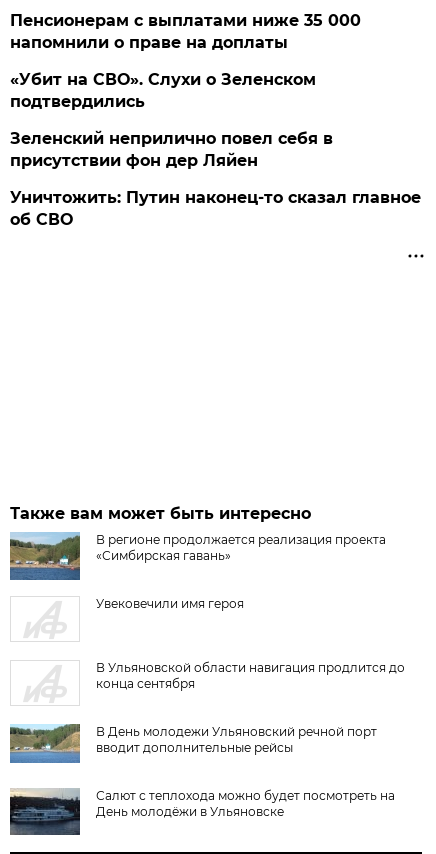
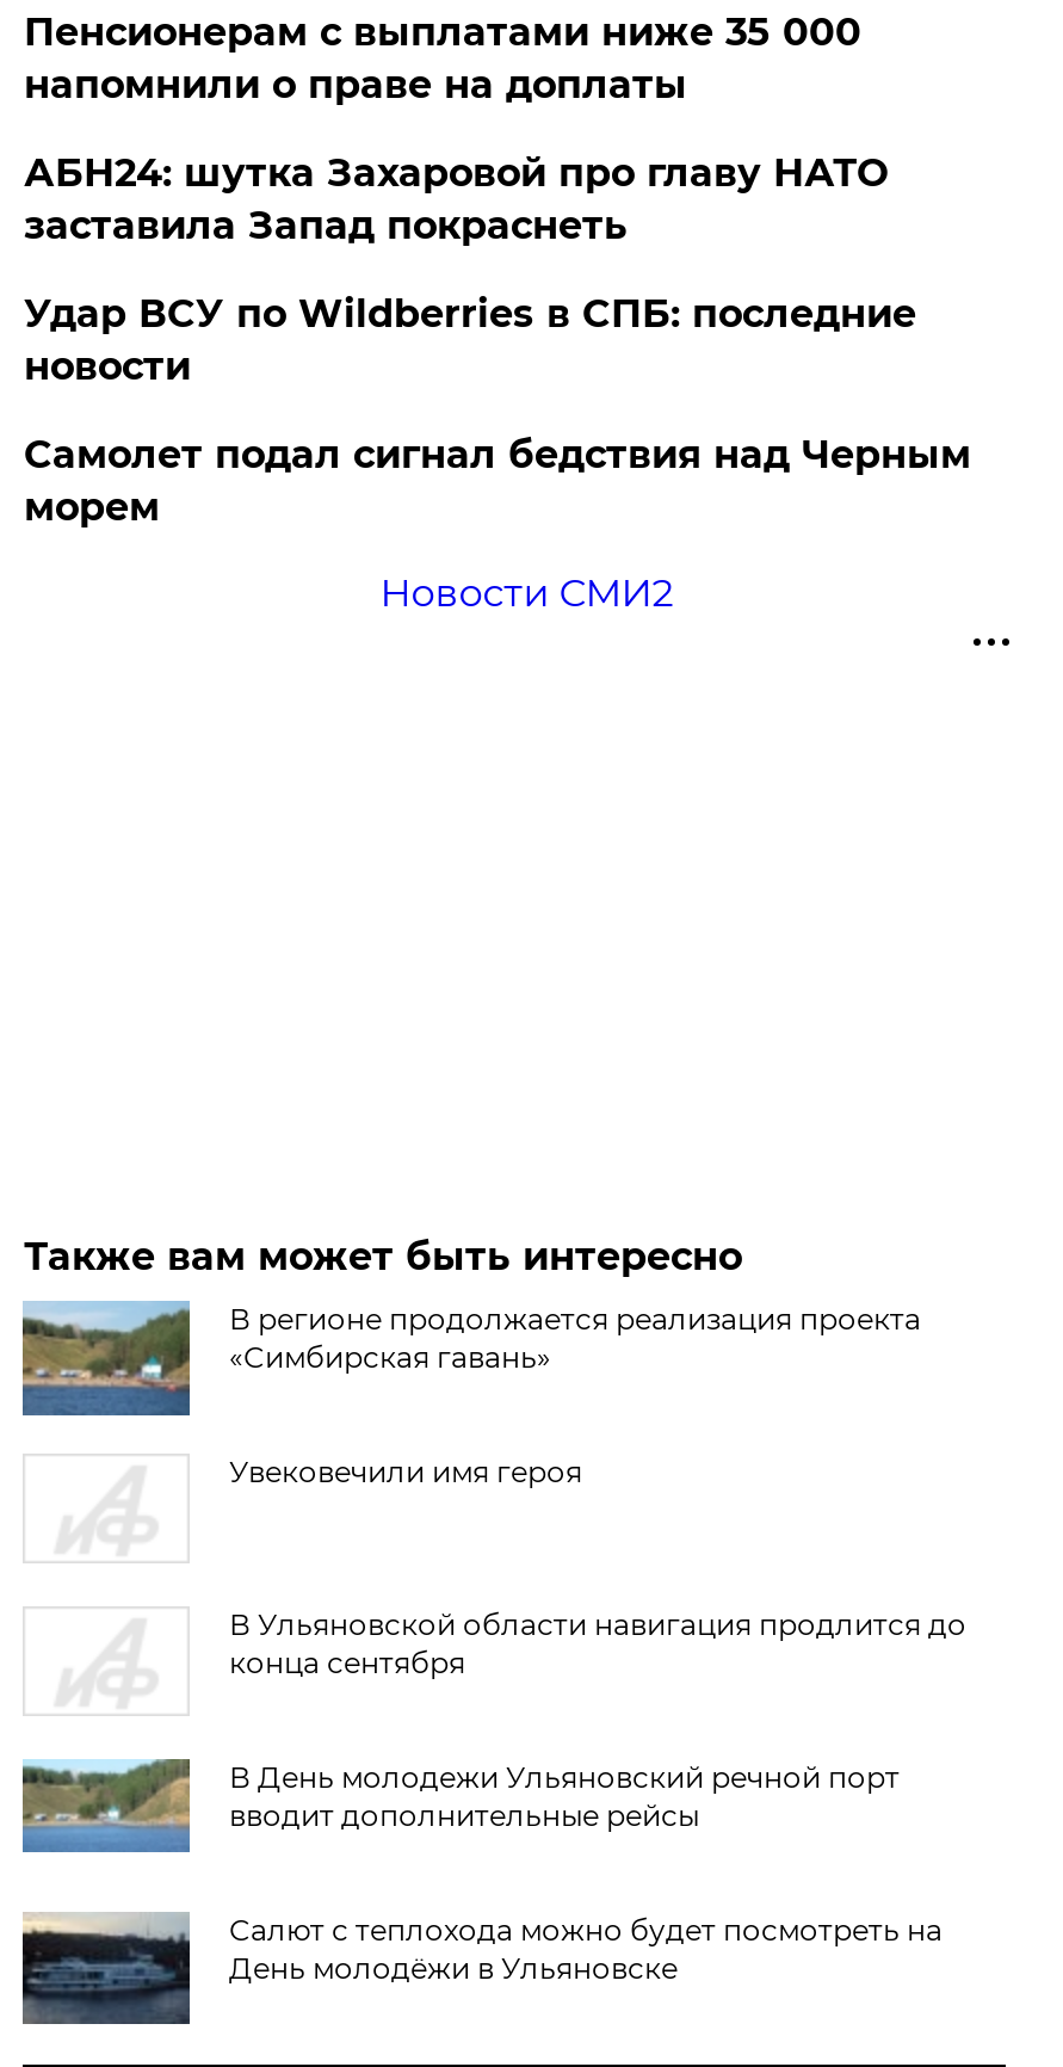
[10,70,421,229] «Убит на СВО». Слухи о Зеленском | подтвердились | Зеленский неприлично повел cебя в | присутствии фон дер Ляйен | Уничтожить: Путин наконец-то сказал главное | об СВО -> [24,151,971,617] АБН24: шутка Захаровой про главу НАТО | заставила Запад покраснеть | Удар ВСУ по Wildberries в СПБ: последние | новости | Самолет подал сигнал бедствия над Черным | морем | Новости СМИ2

